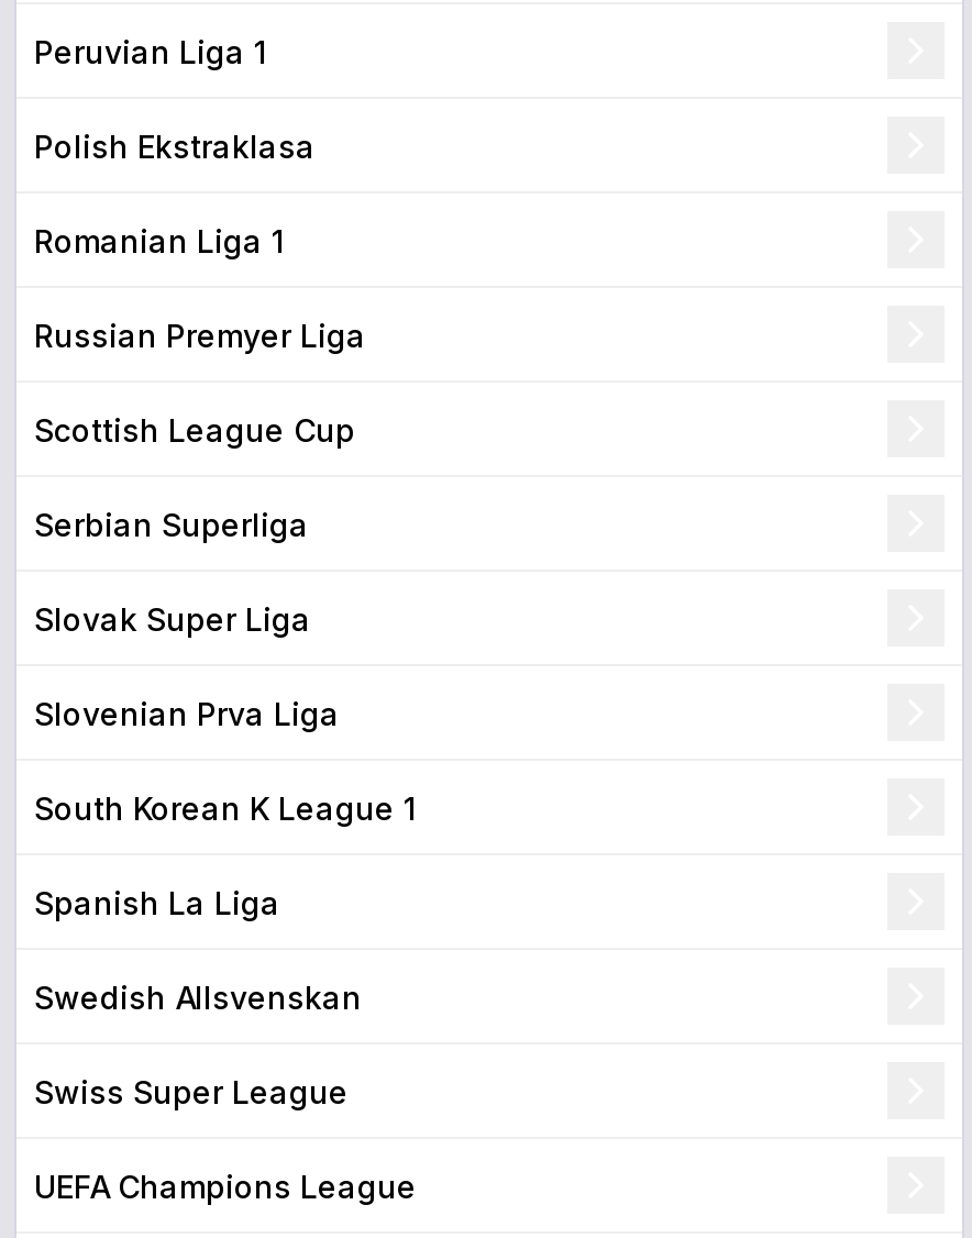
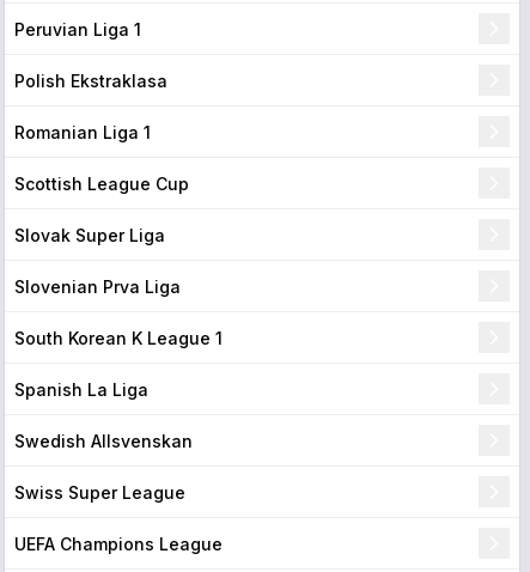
[34,316,366,353] Russian Premyer Liga -> none
[34,505,309,542] Serbian Superliga -> none

